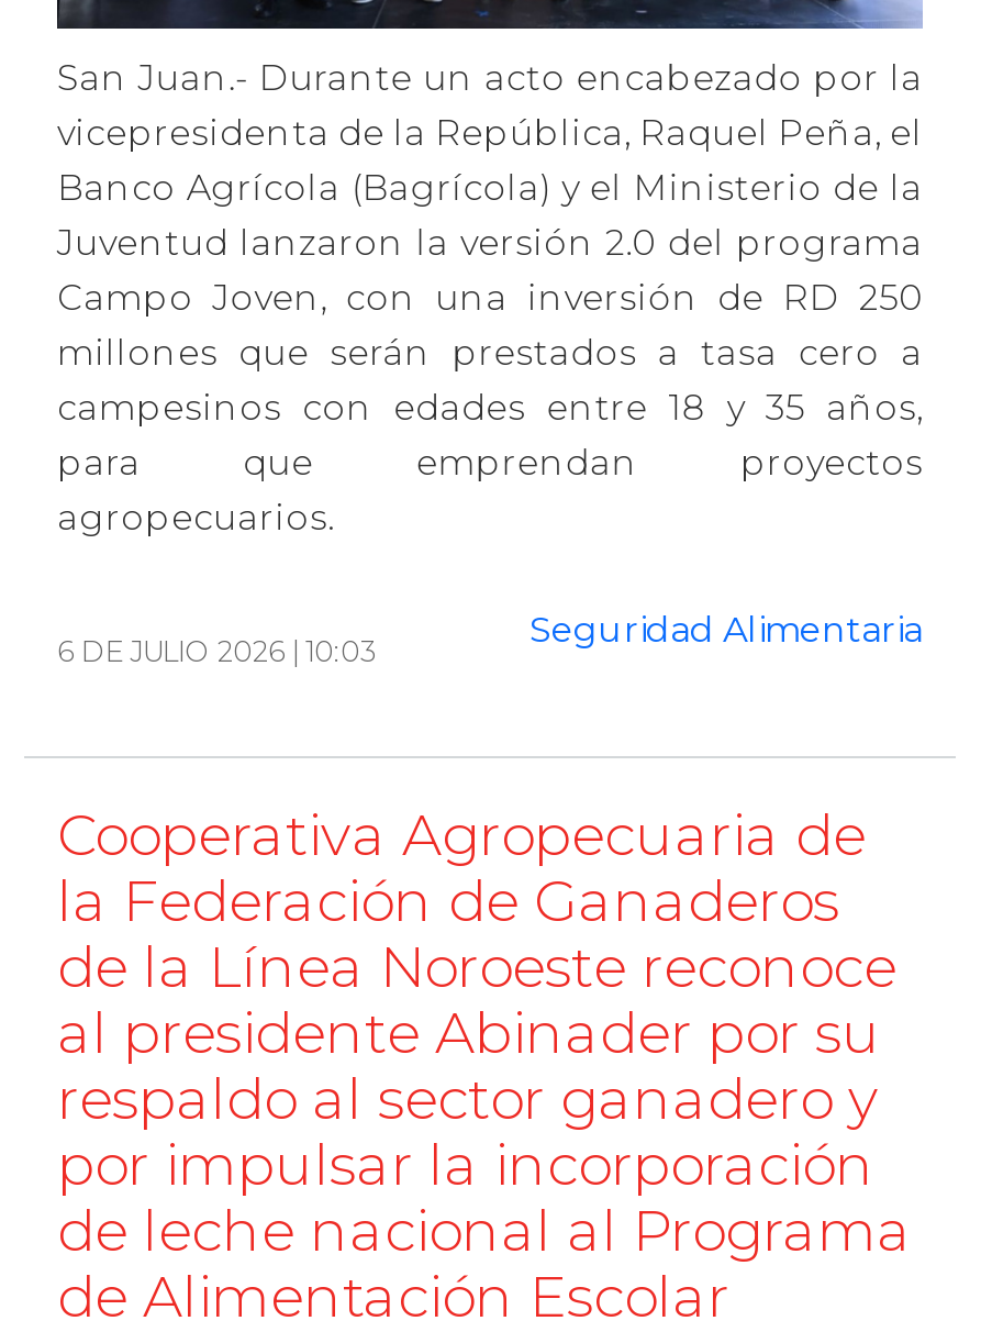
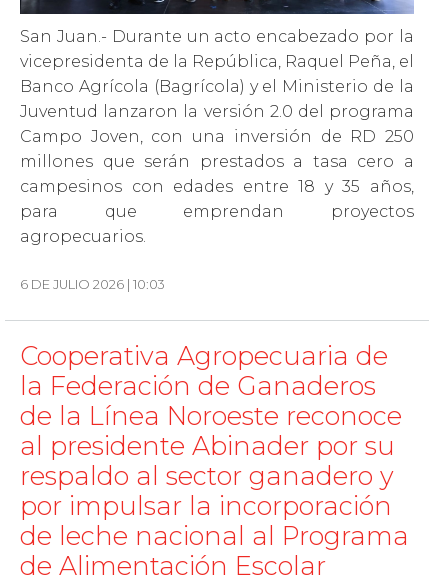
[529,610,923,652] Seguridad Alimentaria -> none

